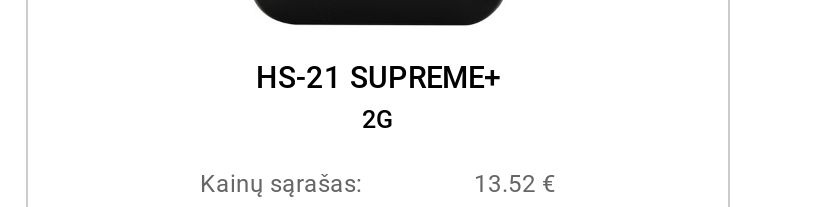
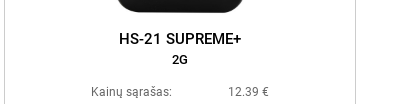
[474,170,556,198] 13.52 € -> [228,85,269,99] 12.39 €

